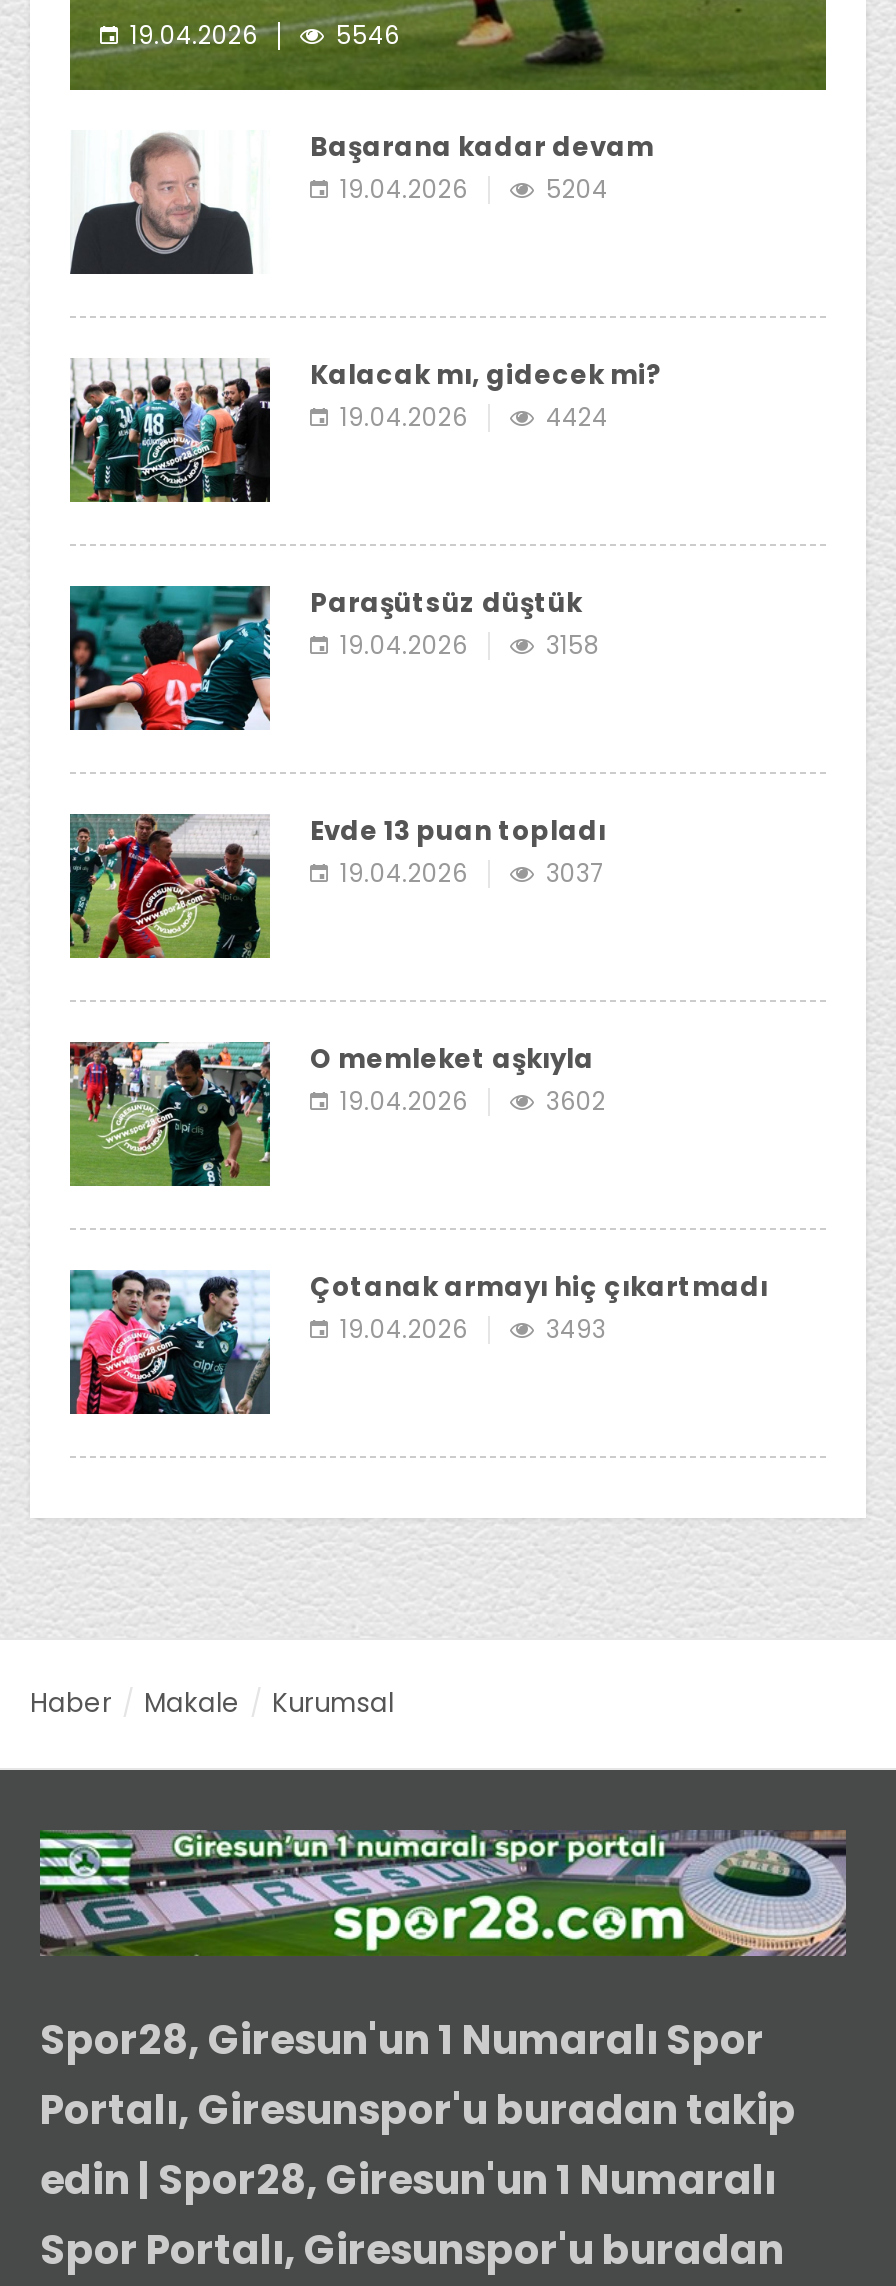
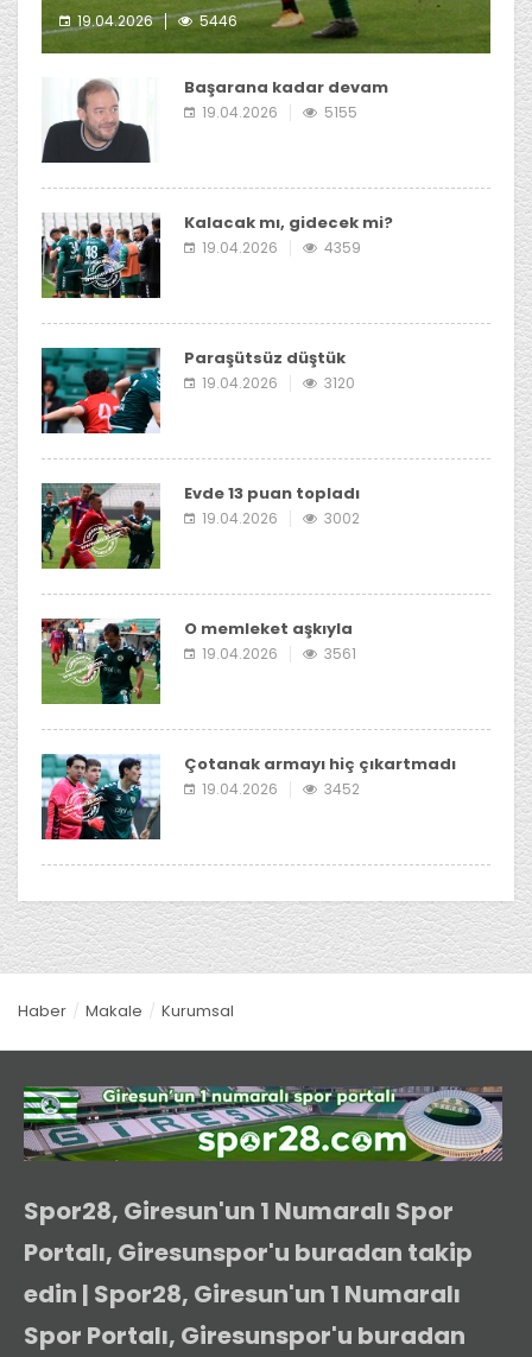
[336,17,400,51] 5546 -> [199,10,237,30] 5446
[546,171,608,205] 5204 -> [324,102,357,122] 5155
[546,399,608,433] 4424 -> [324,237,361,257] 4359
[546,627,600,661] 3158 -> [324,372,355,392] 3120
[546,855,604,889] 3037 -> [324,508,360,528] 3002
[546,1083,606,1117] 3602 -> [324,643,356,663] 3561
[546,1311,606,1345] 3493 -> [324,778,360,798] 3452

